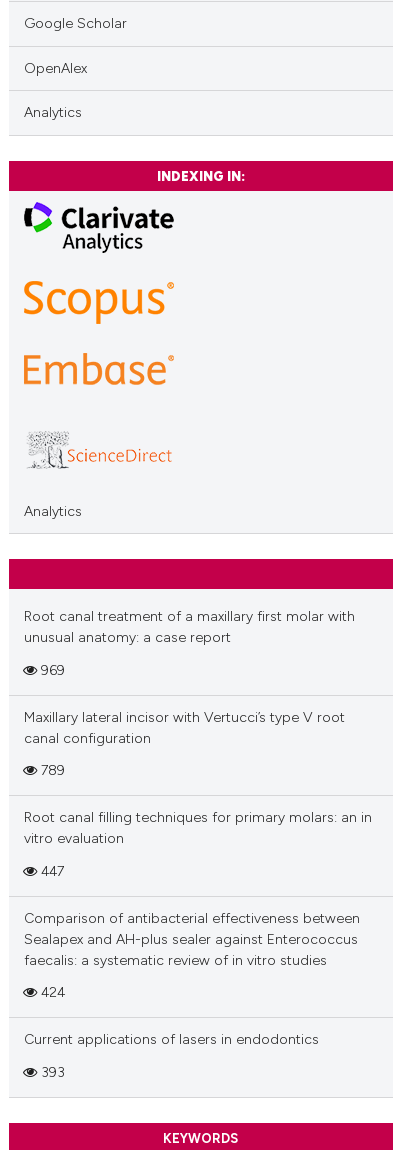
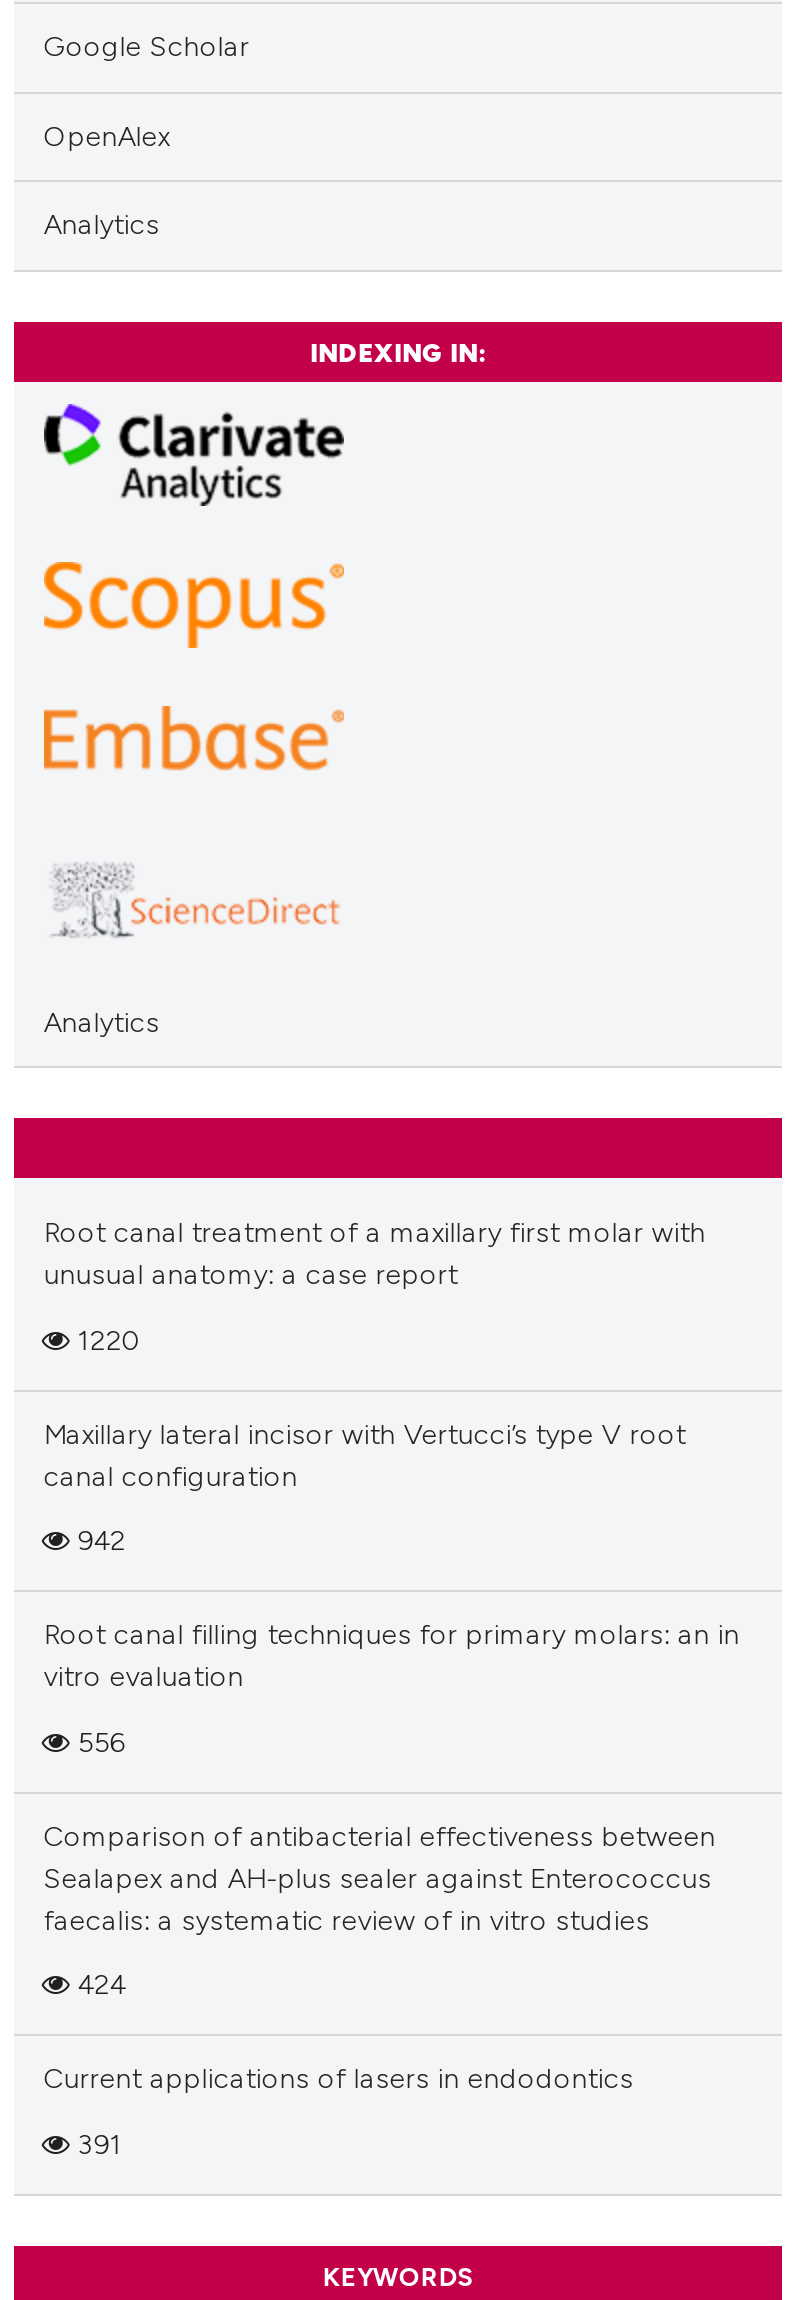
[37,662,65,679] 969 -> [70,1323,142,1357] 1220
[37,762,65,779] 789 -> [70,1524,126,1558] 942
[37,863,64,880] 447 -> [70,1725,126,1759] 556
[37,1064,65,1081] 393 -> [70,2127,122,2161] 391

